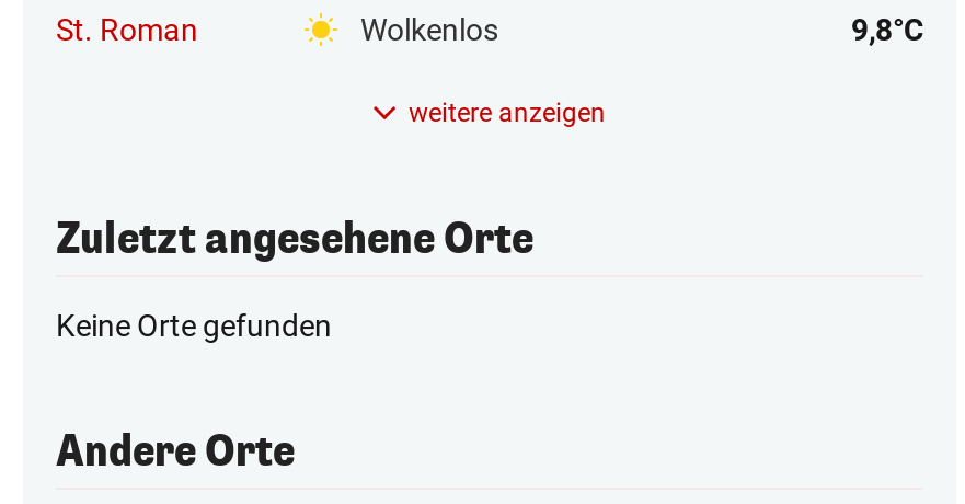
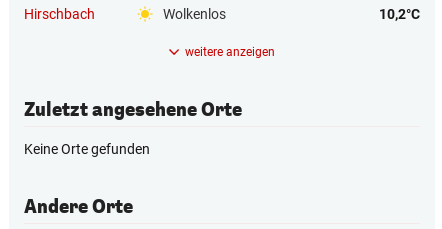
[56,12,198,47] St. Roman -> [24,6,95,22] Hirschbach
[851,12,923,47] 9,8°C -> [379,6,420,22] 10,2°C

